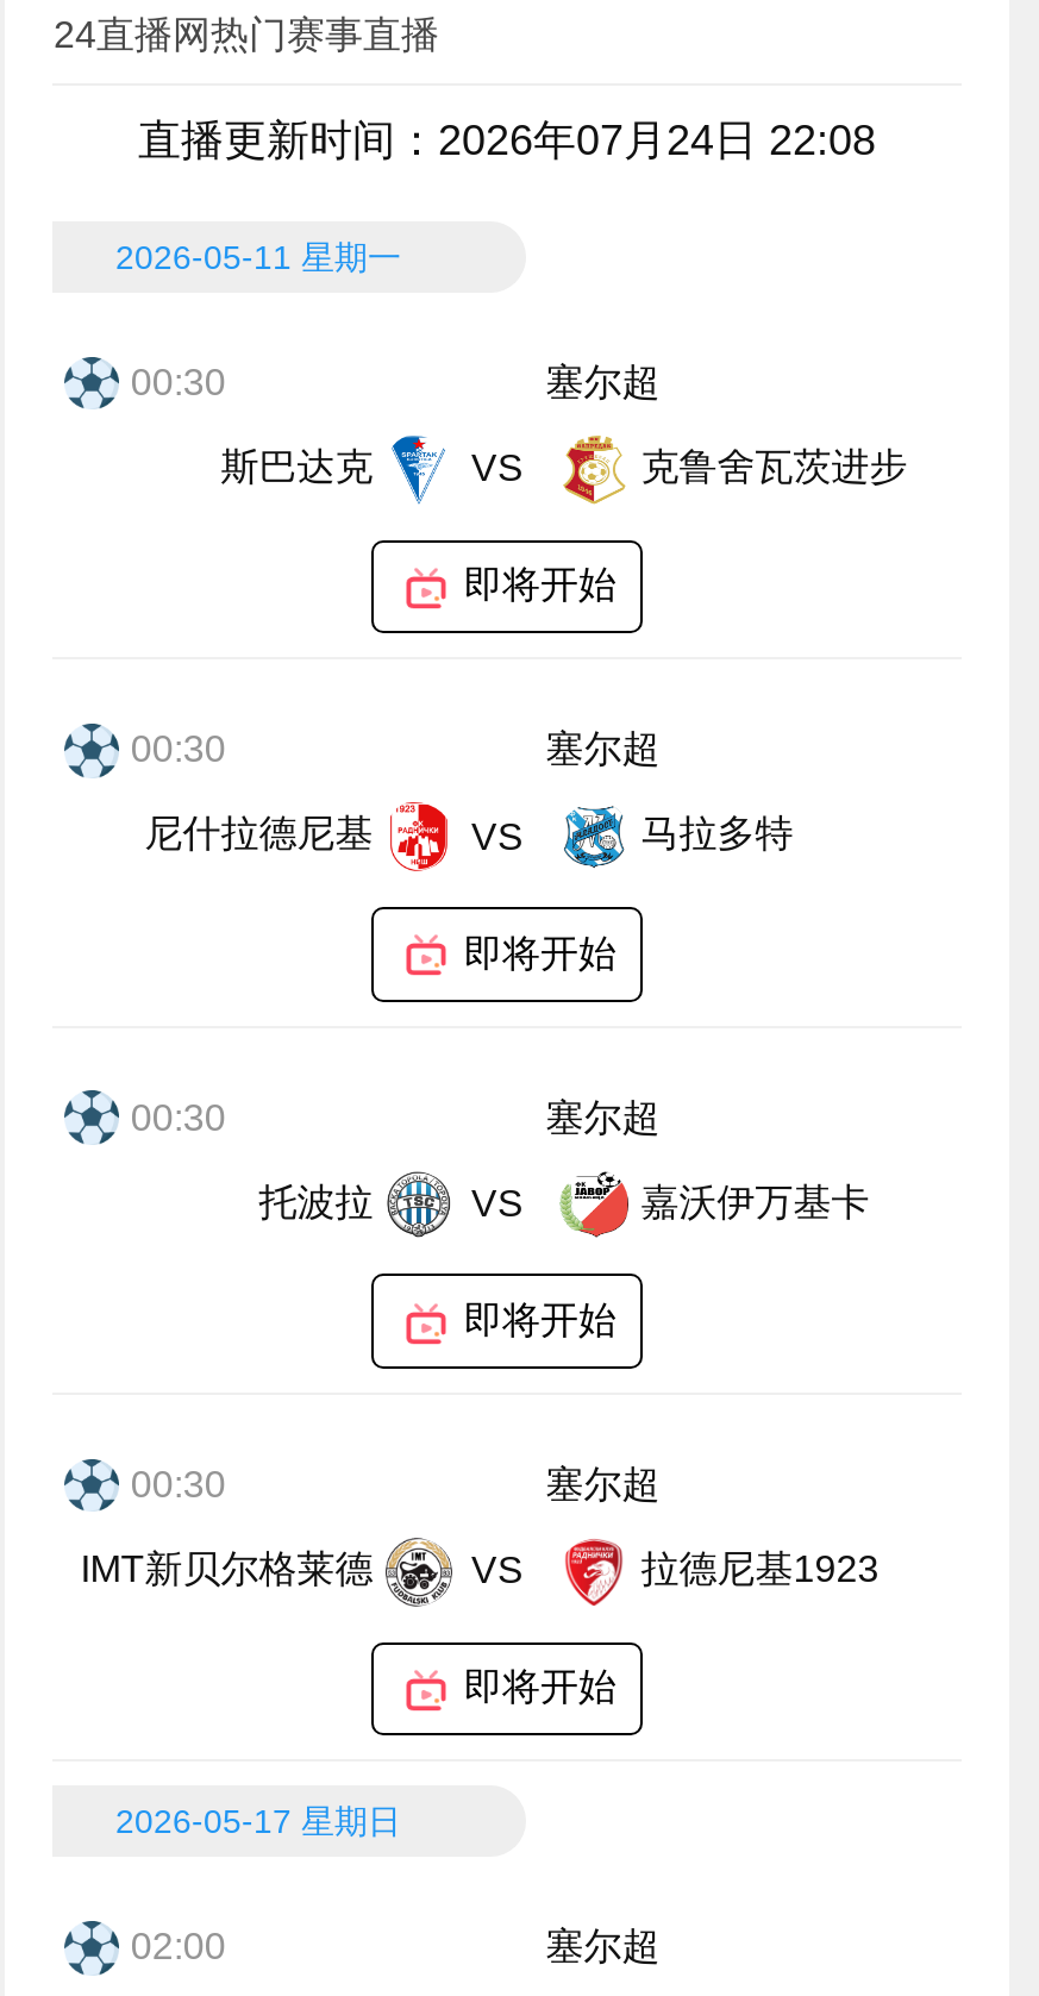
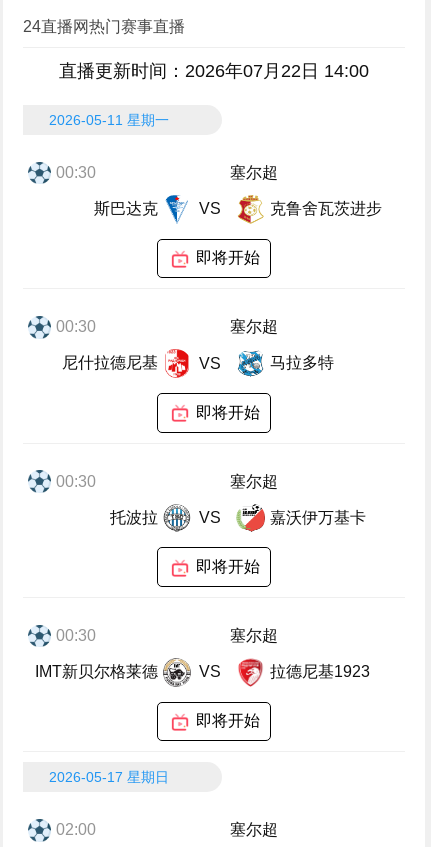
[138,117,876,164] 直播更新时间：2026年07月24日 22:08 -> [59,61,369,81] 直播更新时间：2026年07月22日 14:00

